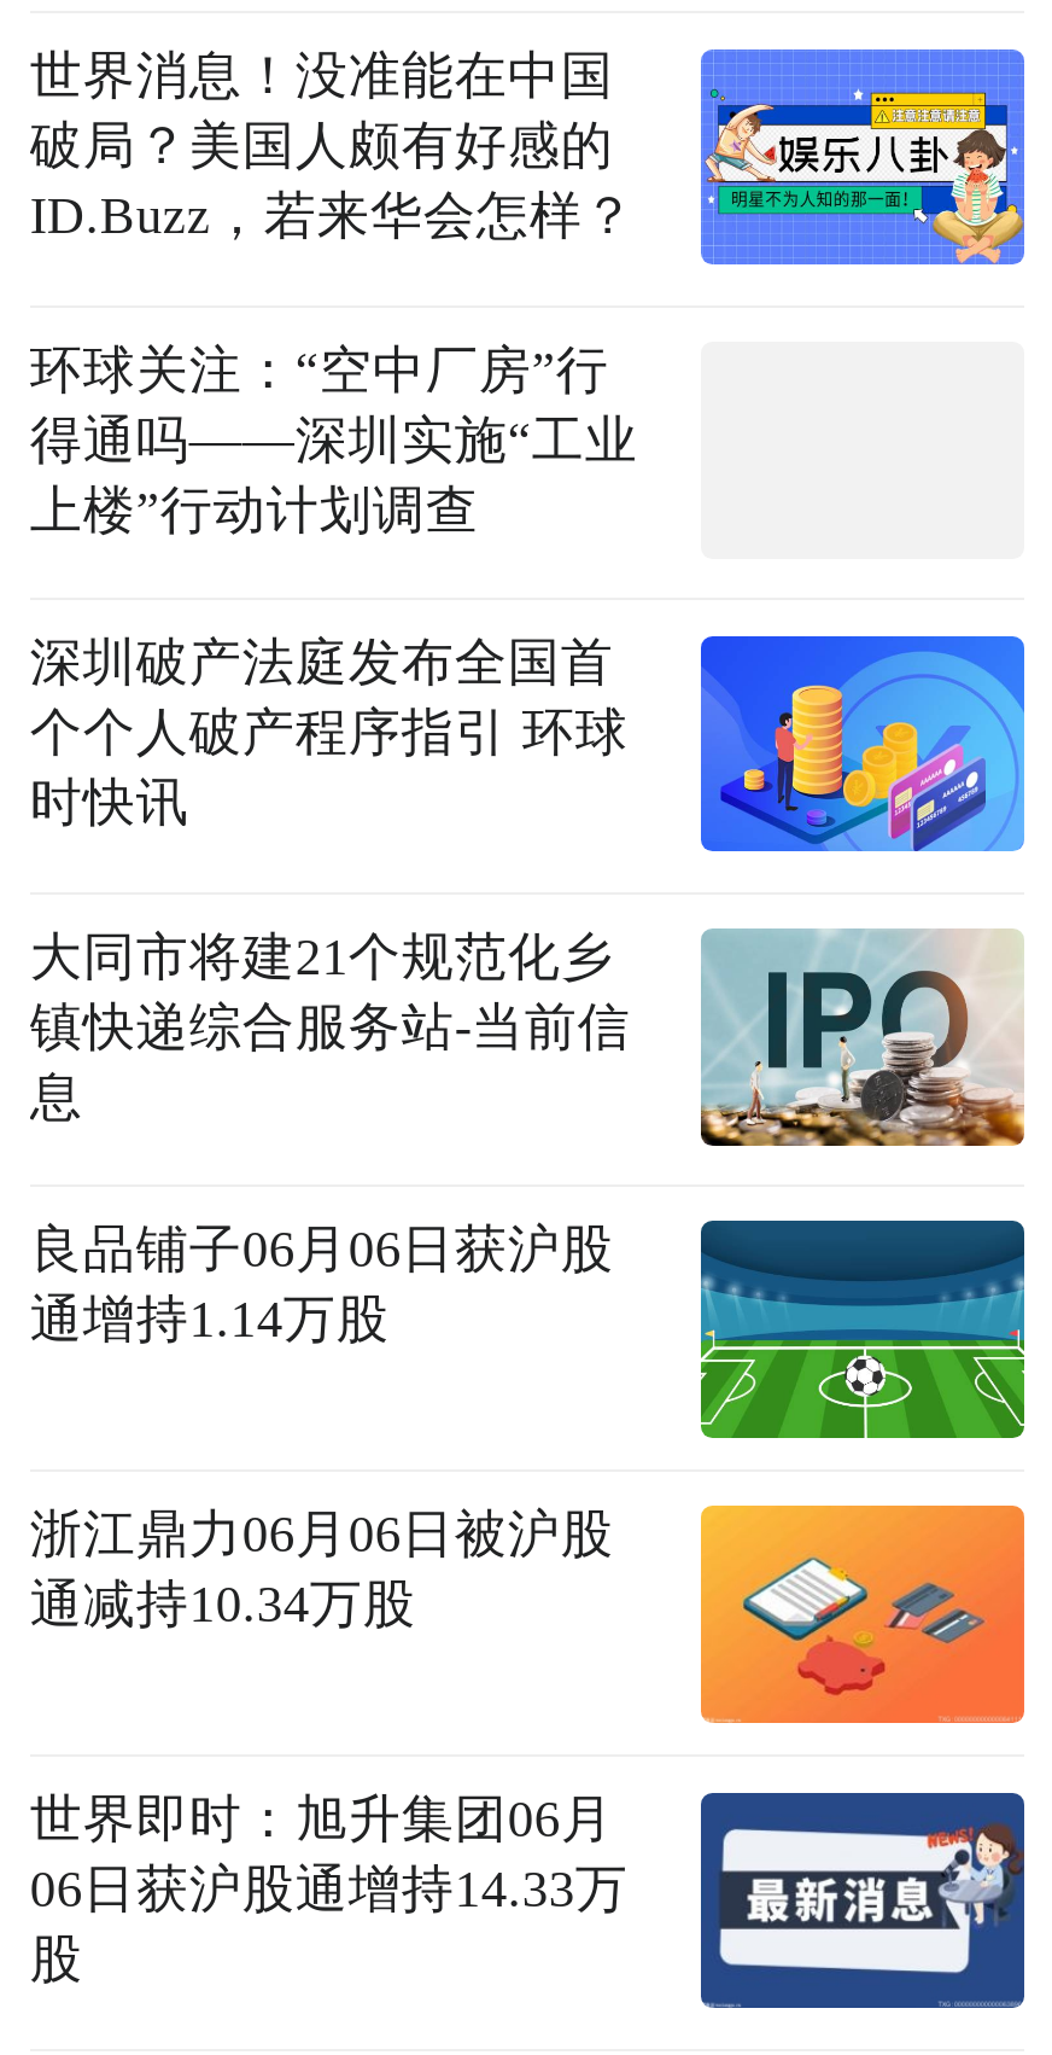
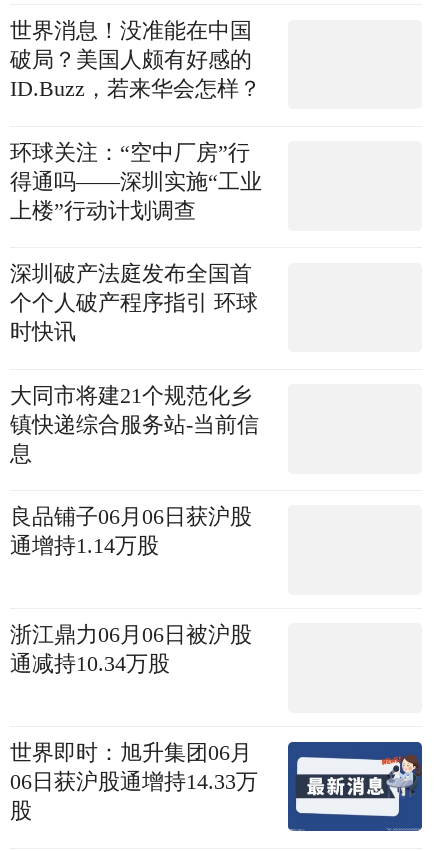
[699,47,1027,267] [image] -> none
[699,634,1027,854] [image] -> none
[699,928,1027,1148] [image] -> none
[699,1218,1027,1440] [image] -> none
[699,1503,1027,1725] [image] -> none

